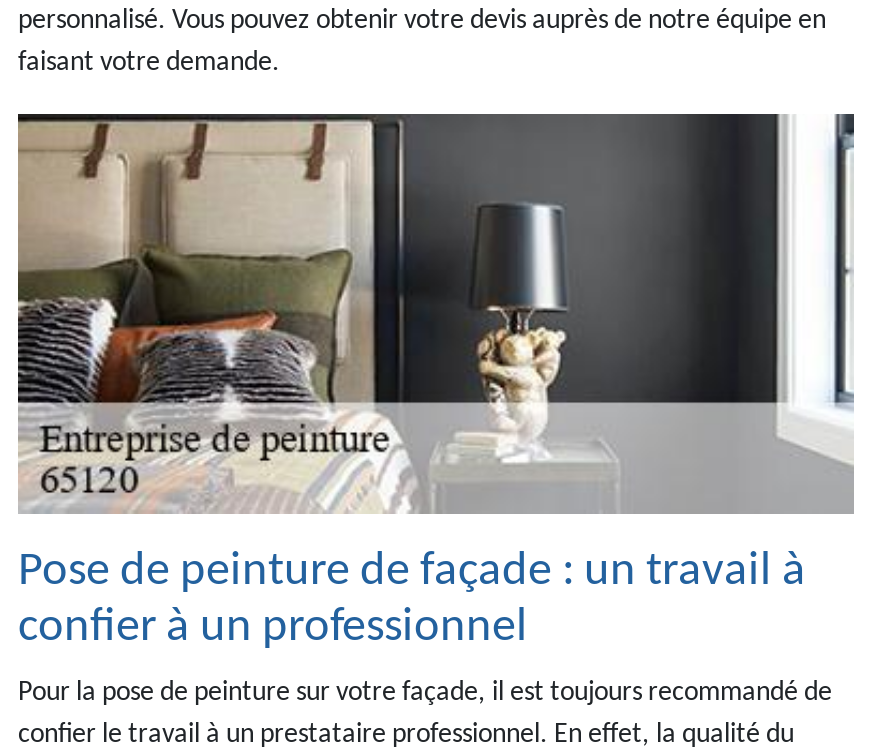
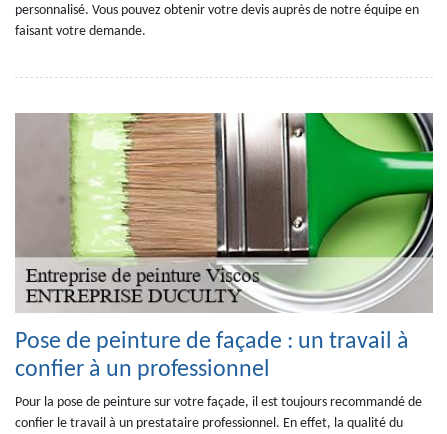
[18,112,854,514] [image] -> [16,112,434,313] [image]

